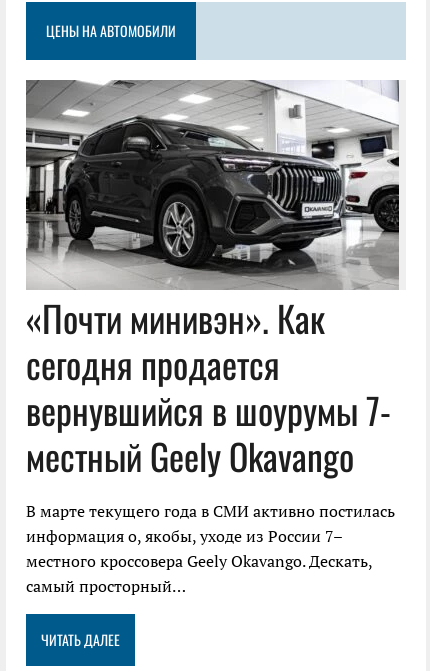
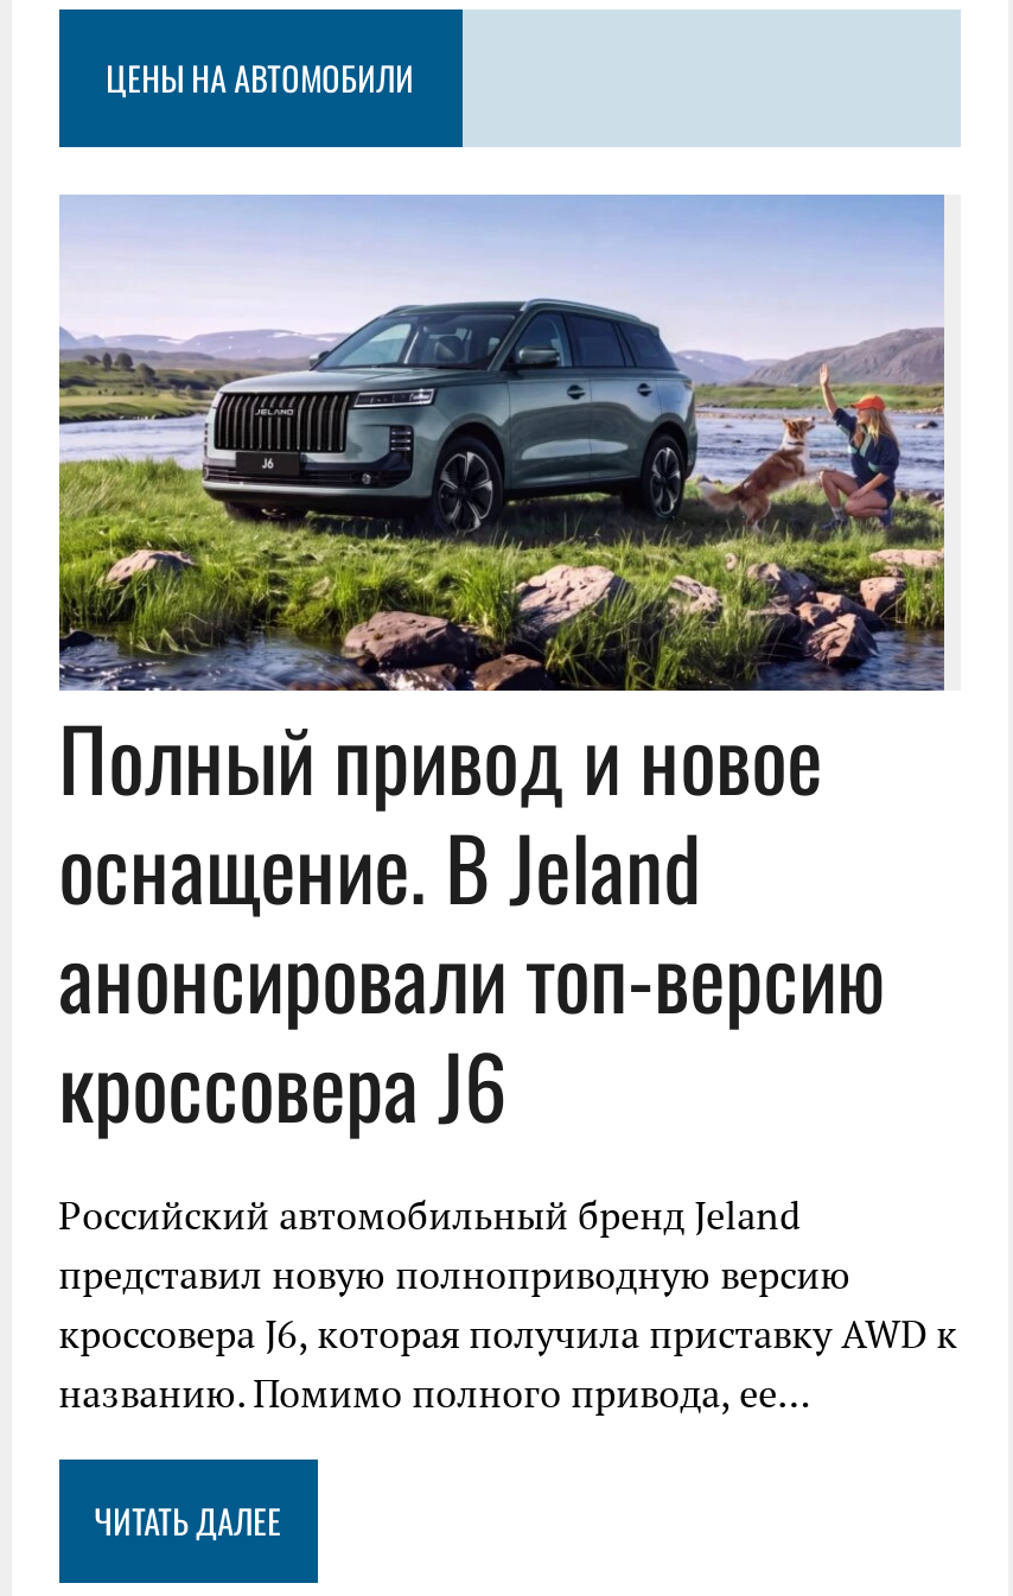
[25,79,400,597] [image] | «Почти минивэн». Как | сегодня продается | вернувшийся в шоурумы 7- | местный Geely Okavango | В марте текущего года в СМИ активно постилась | информация о, якобы, уходе из России 7– | местного кроссовера Geely Okavango. Дескать, | самый просторный… -> [57,193,957,1420] [image] | Полный привод и новое | оснащение. В Jeland | анонсировали топ-версию | кроссовера J6 | Российский автомобильный бренд Jeland | представил новую полноприводную версию | кроссовера J6, которая получила приставку AWD к | названию. Помимо полного привода, ее…

